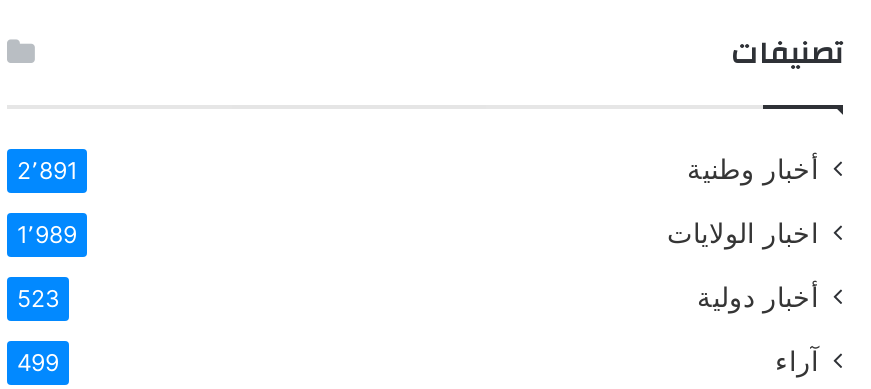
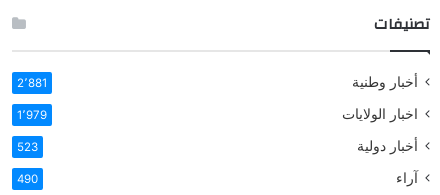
[17,156,77,184] 2٬891 -> [17,76,47,90] 2٬881
[17,220,77,248] 1٬989 -> [17,108,47,122] 1٬979
[17,348,59,376] 499 -> [17,172,38,186] 490

